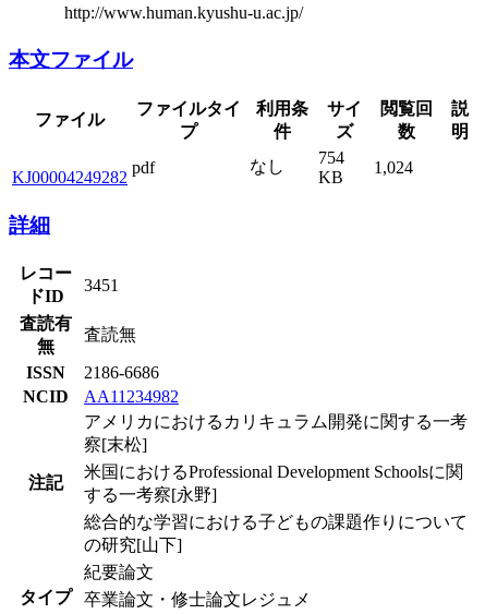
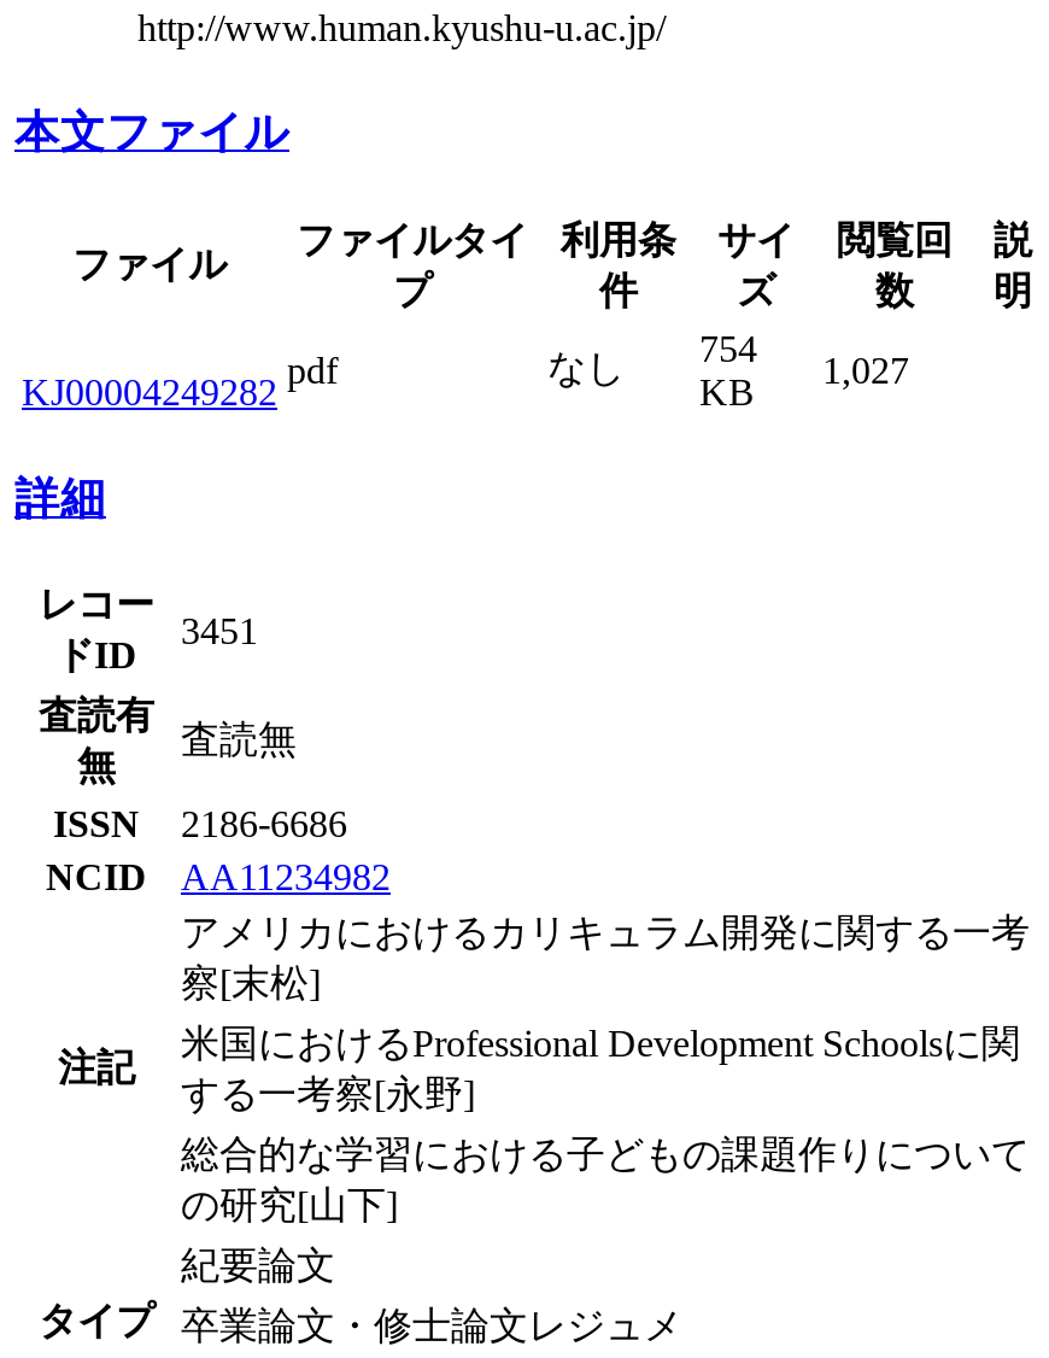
[374,158,413,177] 1,024 -> [822,350,909,391] 1,027

